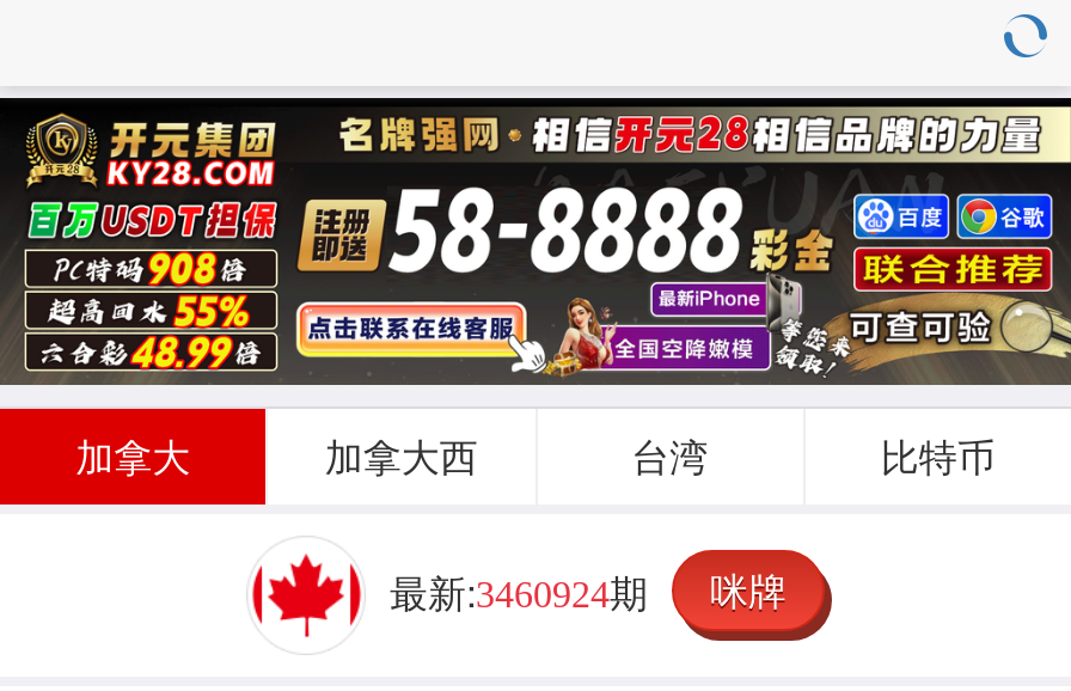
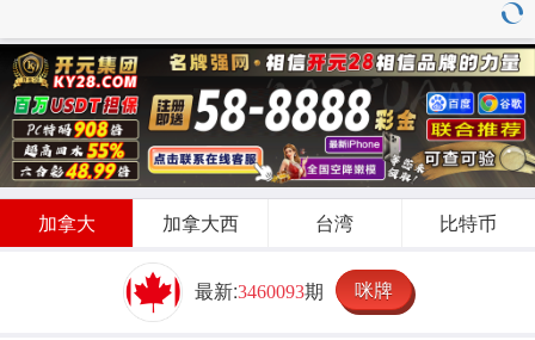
[390,562,787,619] 最新:3460924期 咪牌 -> [195,275,393,304] 最新:3460093期 咪牌

